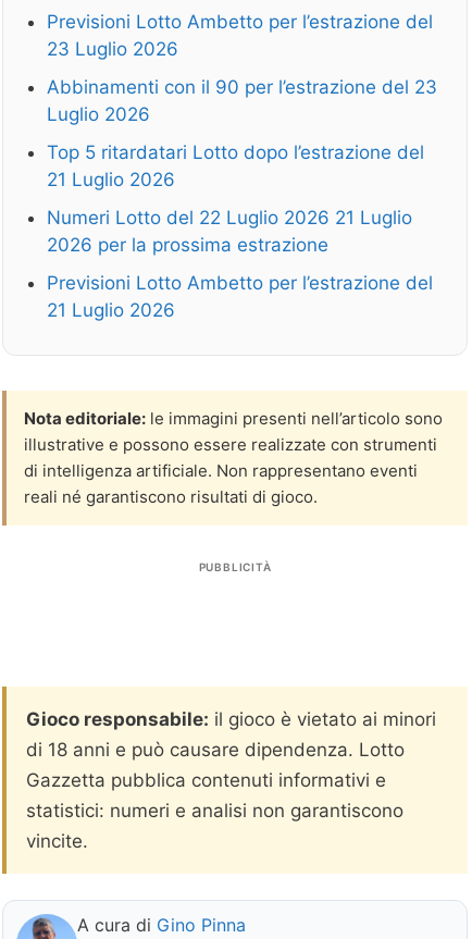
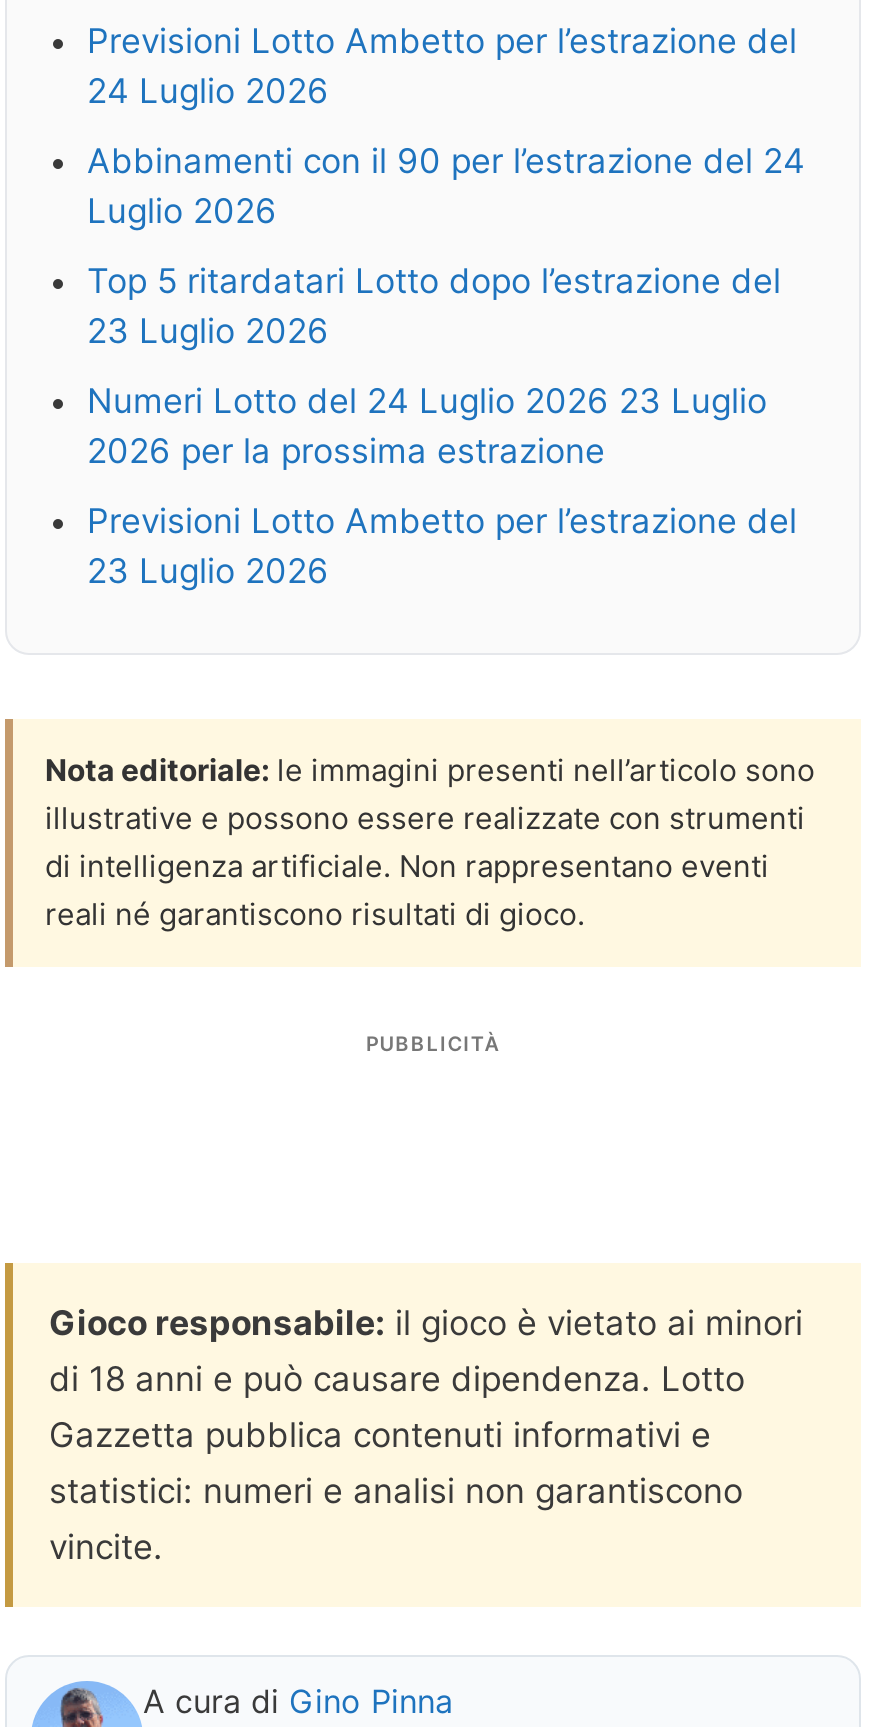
[47,38,178,60] 23 Luglio 2026 -> [87,71,329,111] 24 Luglio 2026
[47,76,437,98] Abbinamenti con il 90 per l’estrazione del 23 -> [87,141,805,181] Abbinamenti con il 90 per l’estrazione del 24
[47,168,175,190] 21 Luglio 2026 -> [87,311,329,351] 23 Luglio 2026
[47,207,412,228] Numeri Lotto del 22 Luglio 2026 21 Luglio -> [87,381,767,421] Numeri Lotto del 24 Luglio 2026 23 Luglio
[47,299,175,321] 21 Luglio 2026 -> [87,551,329,591] 23 Luglio 2026

